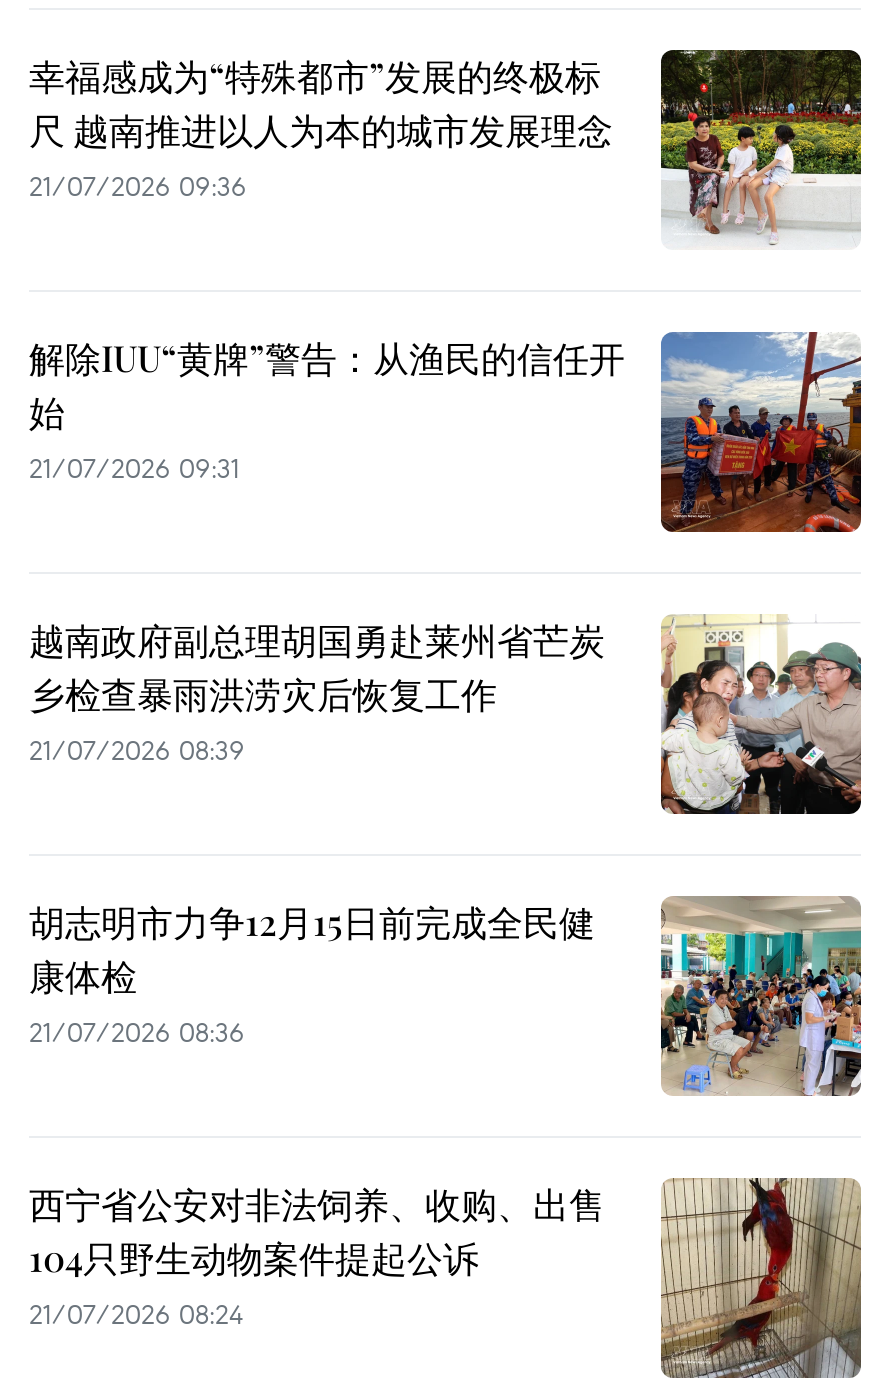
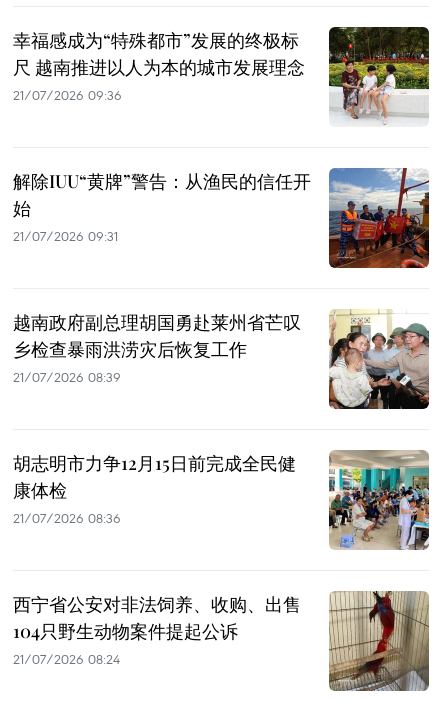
[29,616,605,664] 越南政府副总理胡国勇赴莱州省芒炭 -> [13,310,301,334] 越南政府副总理胡国勇赴莱州省芒叹

